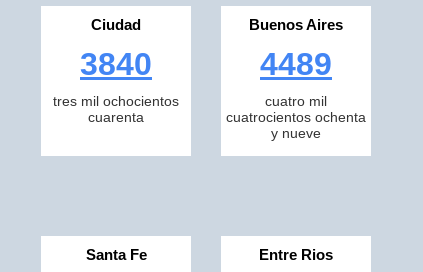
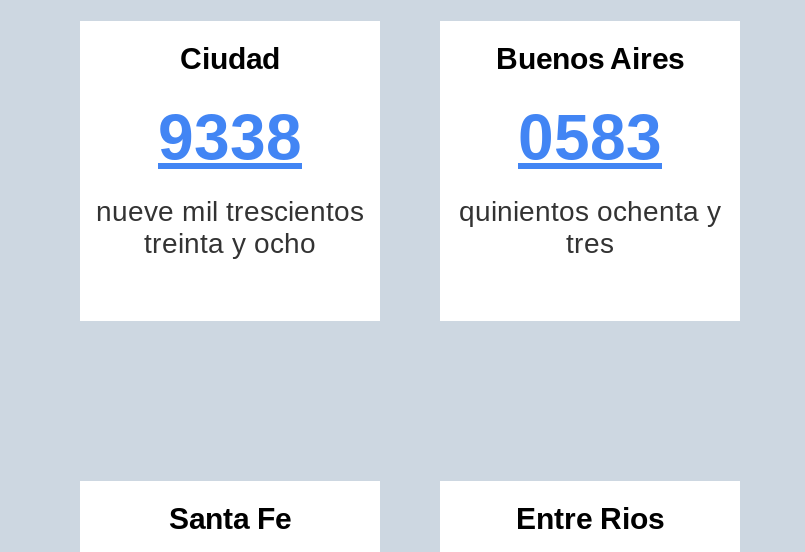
[53,46,179,125] 3840 | tres mil ochocientos | cuarenta -> [96,101,364,259] 9338 | nueve mil trescientos | treinta y ocho
[226,46,366,141] 4489 | cuatro mil | cuatrocientos ochenta | y nueve -> [459,101,721,259] 0583 | quinientos ochenta y | tres

